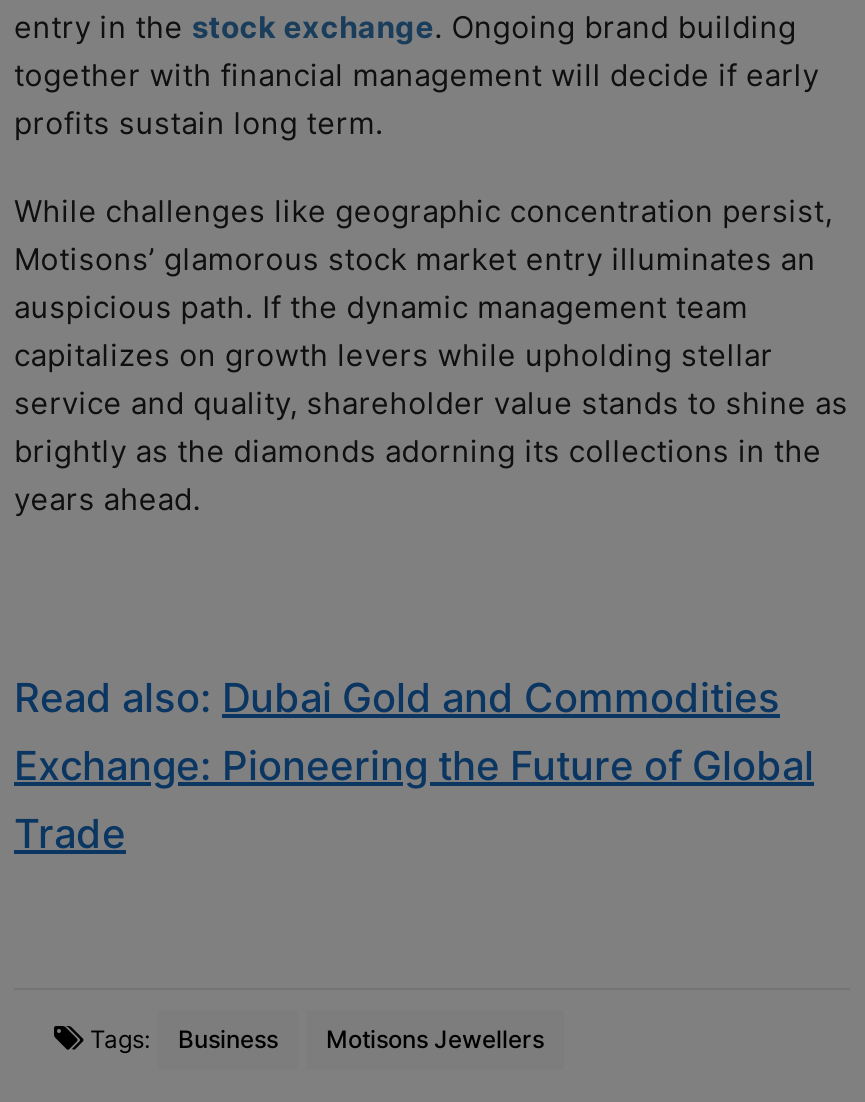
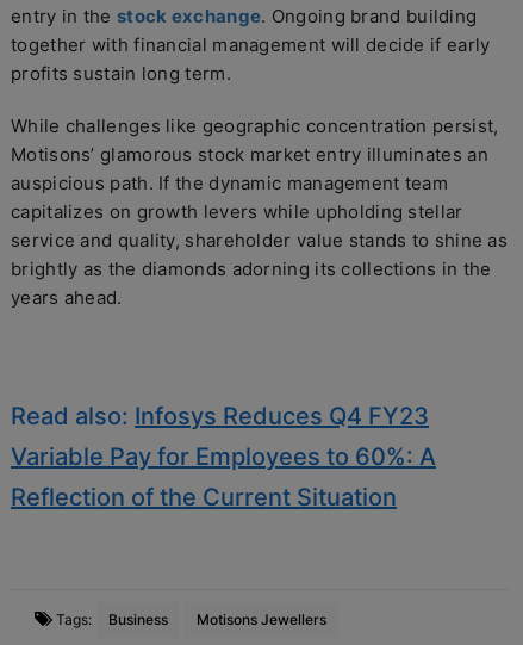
[14,674,814,858] Read also: Dubai Gold and Commodities | Exchange: Pioneering the Future of Global | Trade -> [11,402,436,511] Read also: Infosys Reduces Q4 FY23 | Variable Pay for Employees to 60%: A | Reflection of the Current Situation

